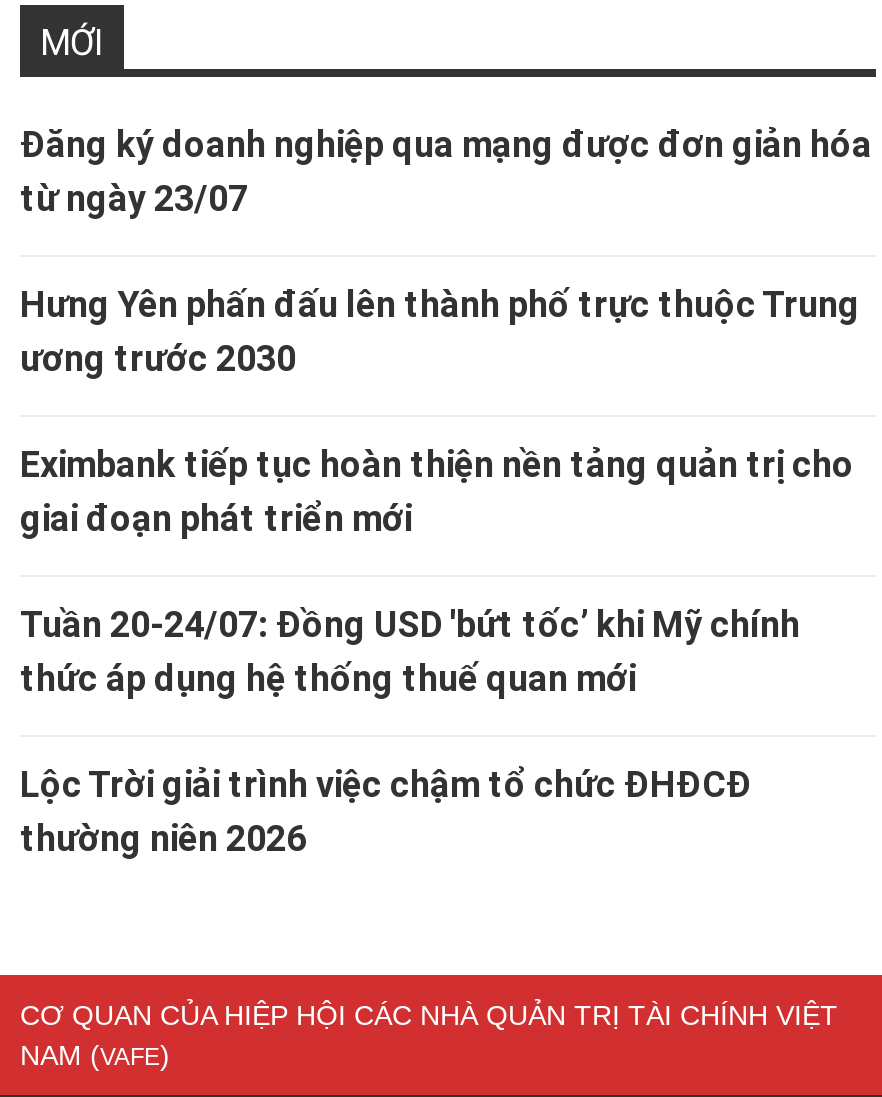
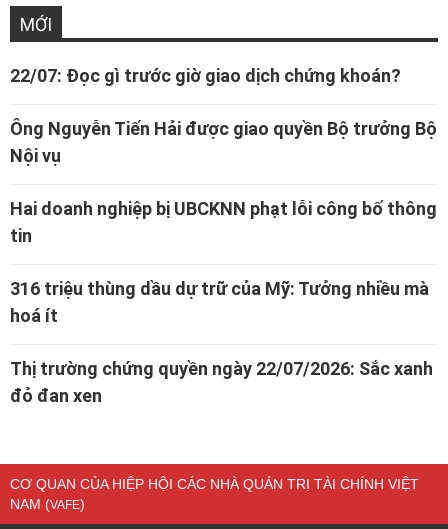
[20,123,872,219] Đăng ký doanh nghiệp qua mạng được đơn giản hóa | từ ngày 23/07 -> [10,65,401,86] 22/07: Đọc gì trước giờ giao dịch chứng khoán?
[20,283,860,379] Hưng Yên phấn đấu lên thành phố trực thuộc Trung | ương trước 2030 -> [10,118,437,166] Ông Nguyễn Tiến Hải được giao quyền Bộ trưởng Bộ | Nội vụ
[20,443,854,539] Eximbank tiếp tục hoàn thiện nền tảng quản trị cho | giai đoạn phát triển mới -> [10,198,437,246] Hai doanh nghiệp bị UBCKNN phạt lỗi công bố thông | tin
[20,603,800,699] Tuần 20-24/07: Đồng USD 'bứt tốc’ khi Mỹ chính | thức áp dụng hệ thống thuế quan mới -> [10,278,429,326] 316 triệu thùng dầu dự trữ của Mỹ: Tưởng nhiều mà | hoá ít
[20,763,752,859] Lộc Trời giải trình việc chậm tổ chức ĐHĐCĐ | thường niên 2026 -> [10,358,433,406] Thị trường chứng quyền ngày 22/07/2026: Sắc xanh | đỏ đan xen

